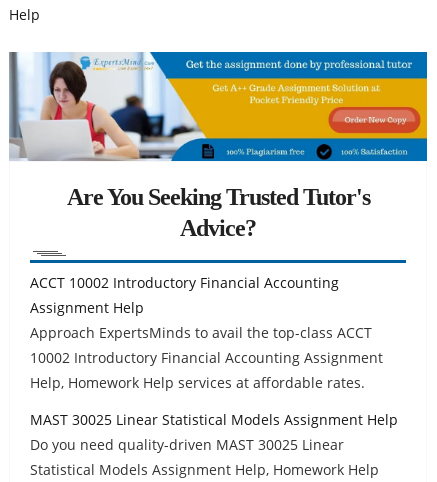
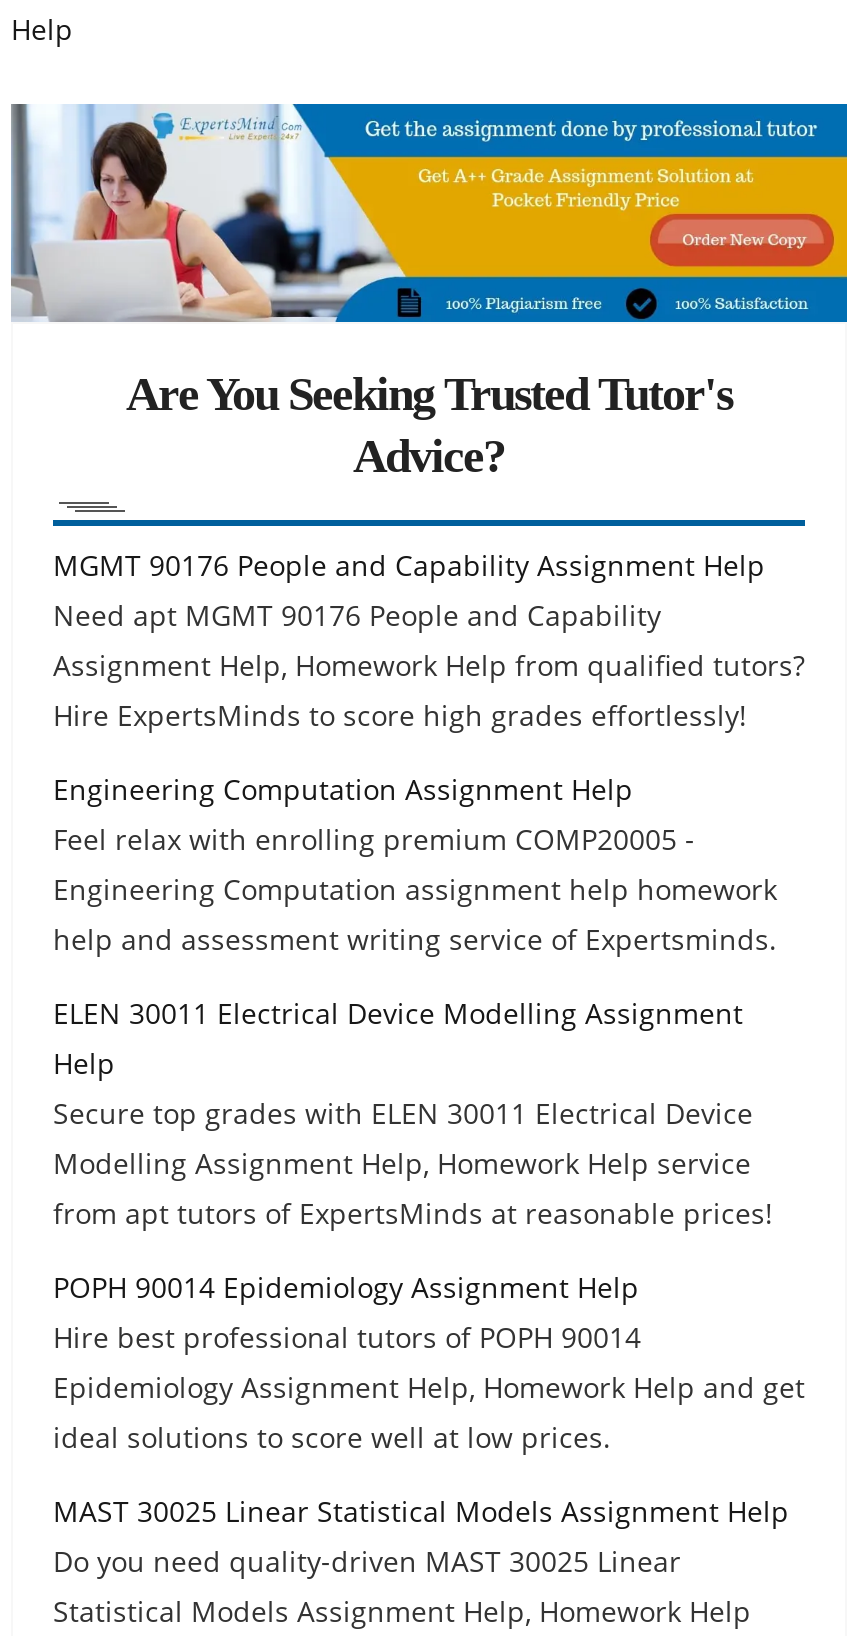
[30,273,383,392] ACCT 10002 Introductory Financial Accounting | Assignment Help | Approach ExpertsMinds to avail the top-class ACCT | 10002 Introductory Financial Accounting Assignment | Help, Homework Help services at affordable rates. -> [53,545,805,1455] MGMT 90176 People and Capability Assignment Help | Need apt MGMT 90176 People and Capability | Assignment Help, Homework Help from qualified tutors? | Hire ExpertsMinds to score high grades effortlessly! | Engineering Computation Assignment Help | Feel relax with enrolling premium COMP20005 - | Engineering Computation assignment help homework | help and assessment writing service of Expertsminds. | ELEN 30011 Electrical Device Modelling Assignment | Help | Secure top grades with ELEN 30011 Electrical Device | Modelling Assignment Help, Homework Help service | from apt tutors of ExpertsMinds at reasonable prices! | POPH 90014 Epidemiology Assignment Help | Hire best professional tutors of POPH 90014 | Epidemiology Assignment Help, Homework Help and get | ideal solutions to score well at low prices.

